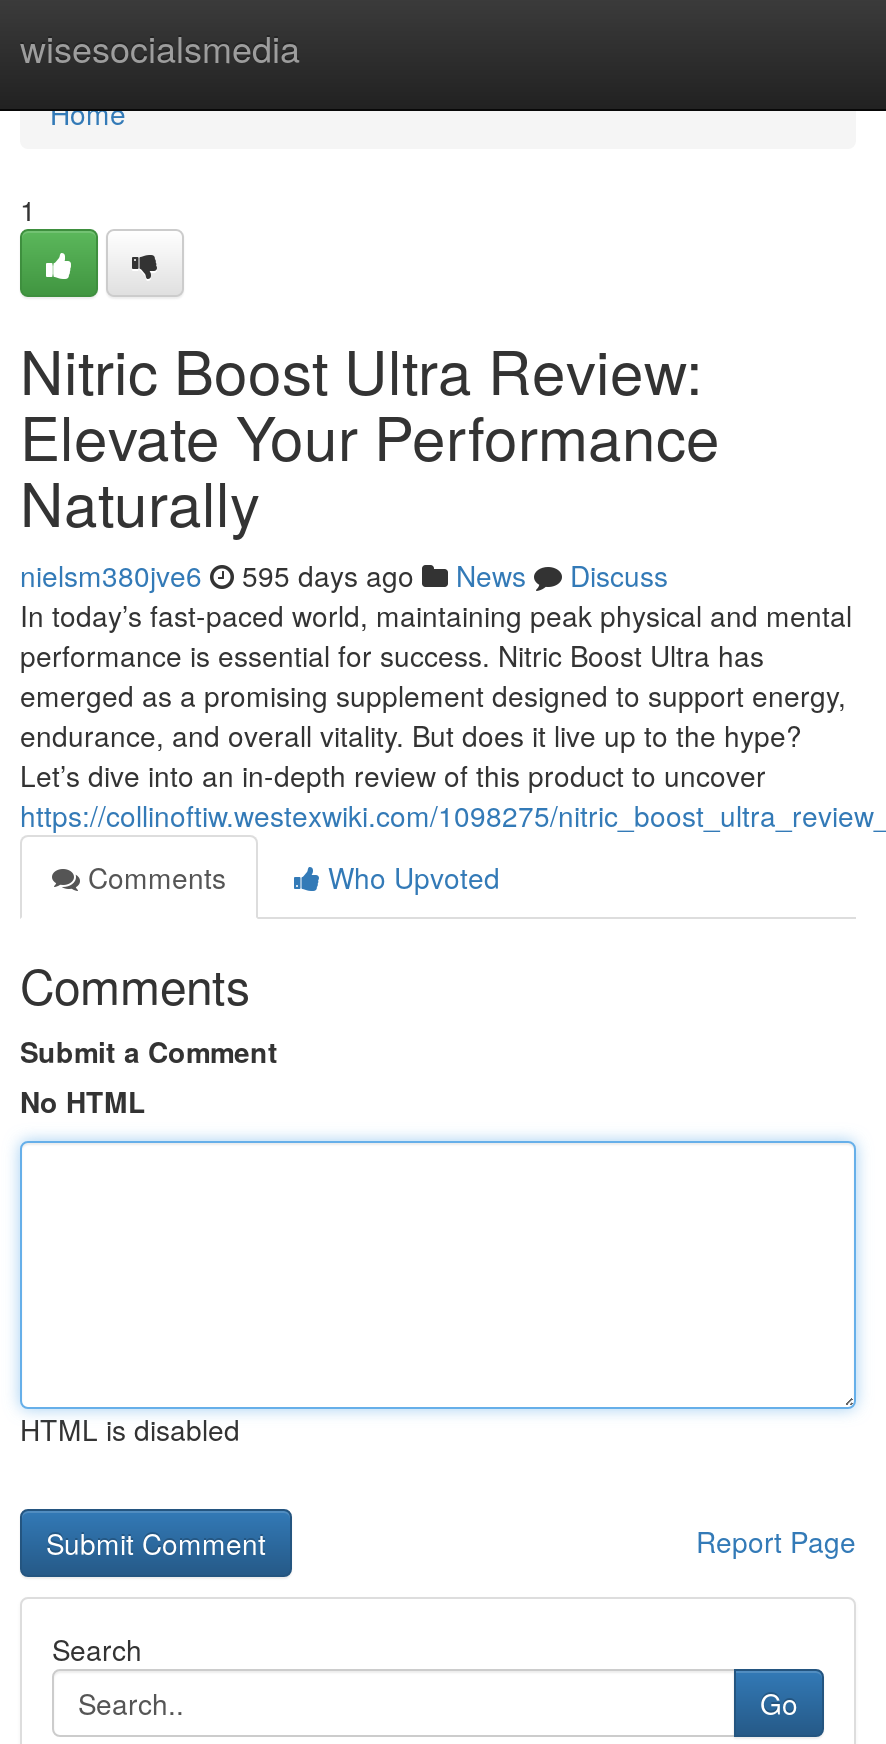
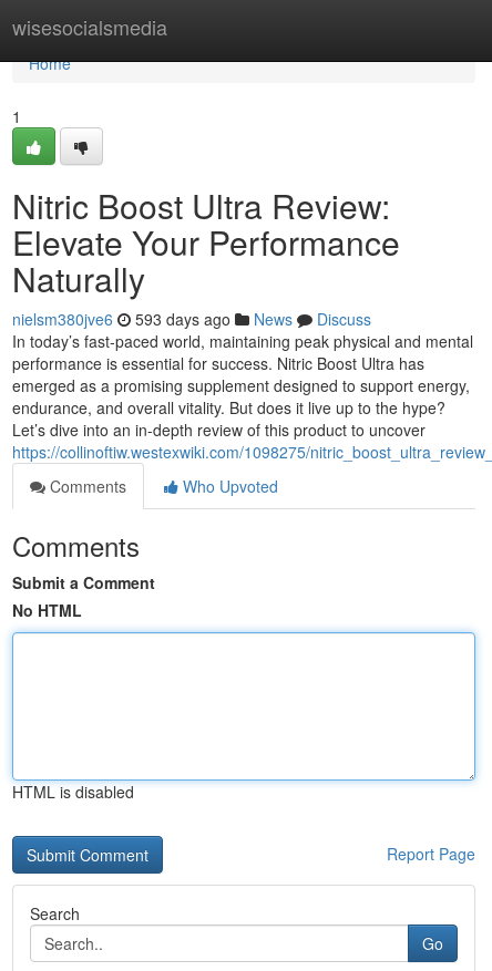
[20,555,668,595] nielsm380jve6 595 days ago News Discuss -> [12,308,371,330] nielsm380jve6 593 days ago News Discuss

